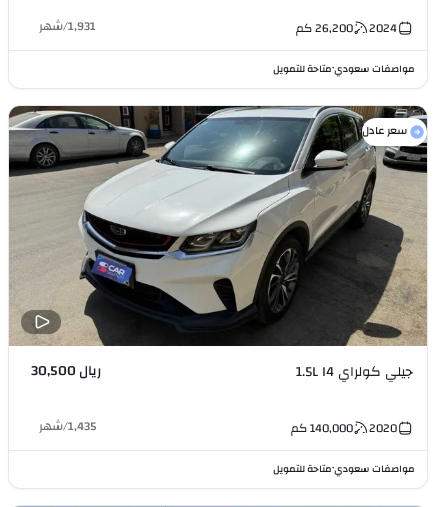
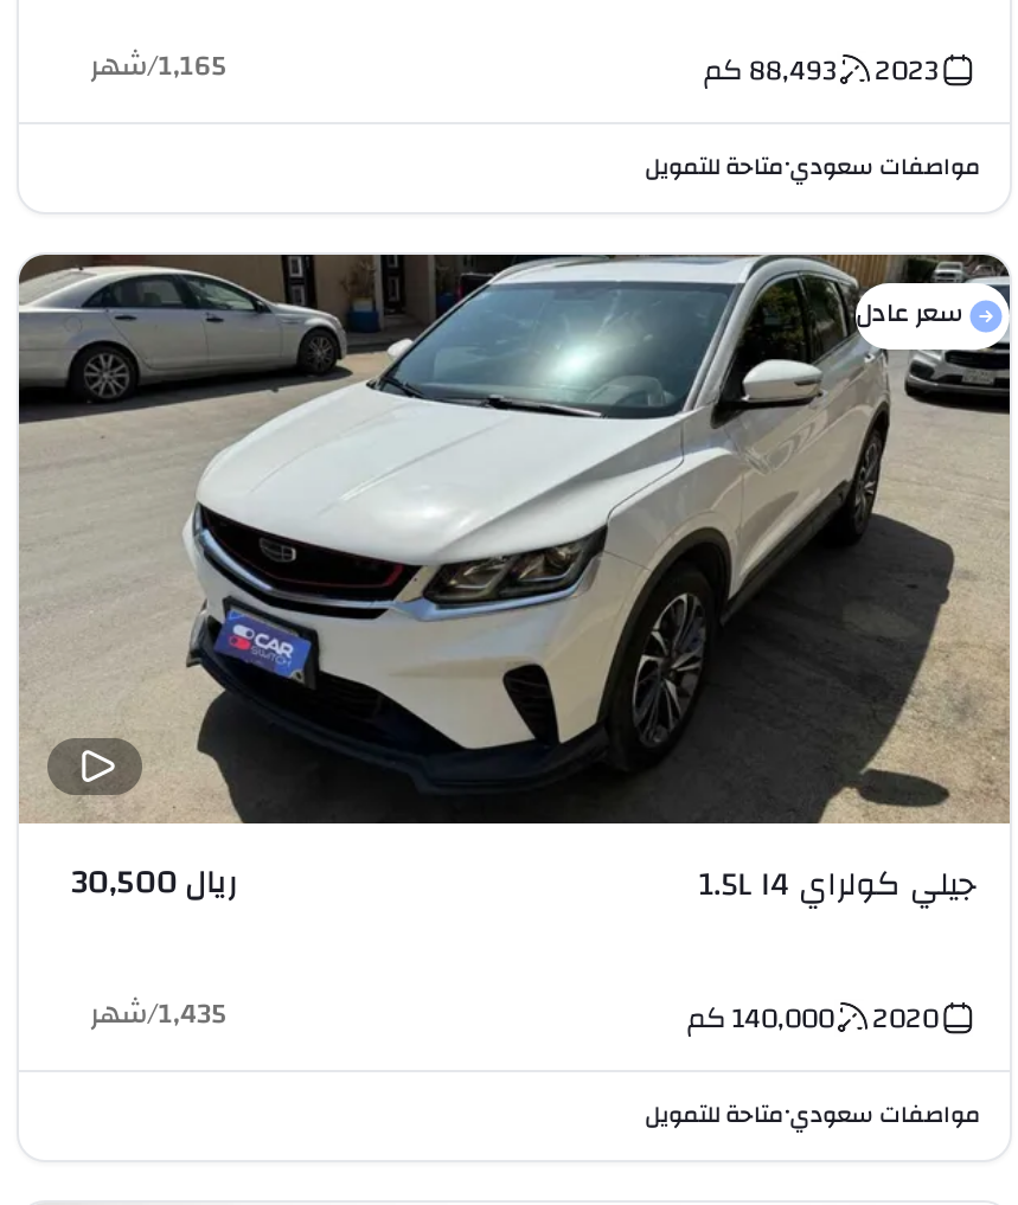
[69,14,398,38] 2024 | 26,200 كم | 1,931 -> [161,38,941,95] 2023 | 88,493 كم | 1,165

